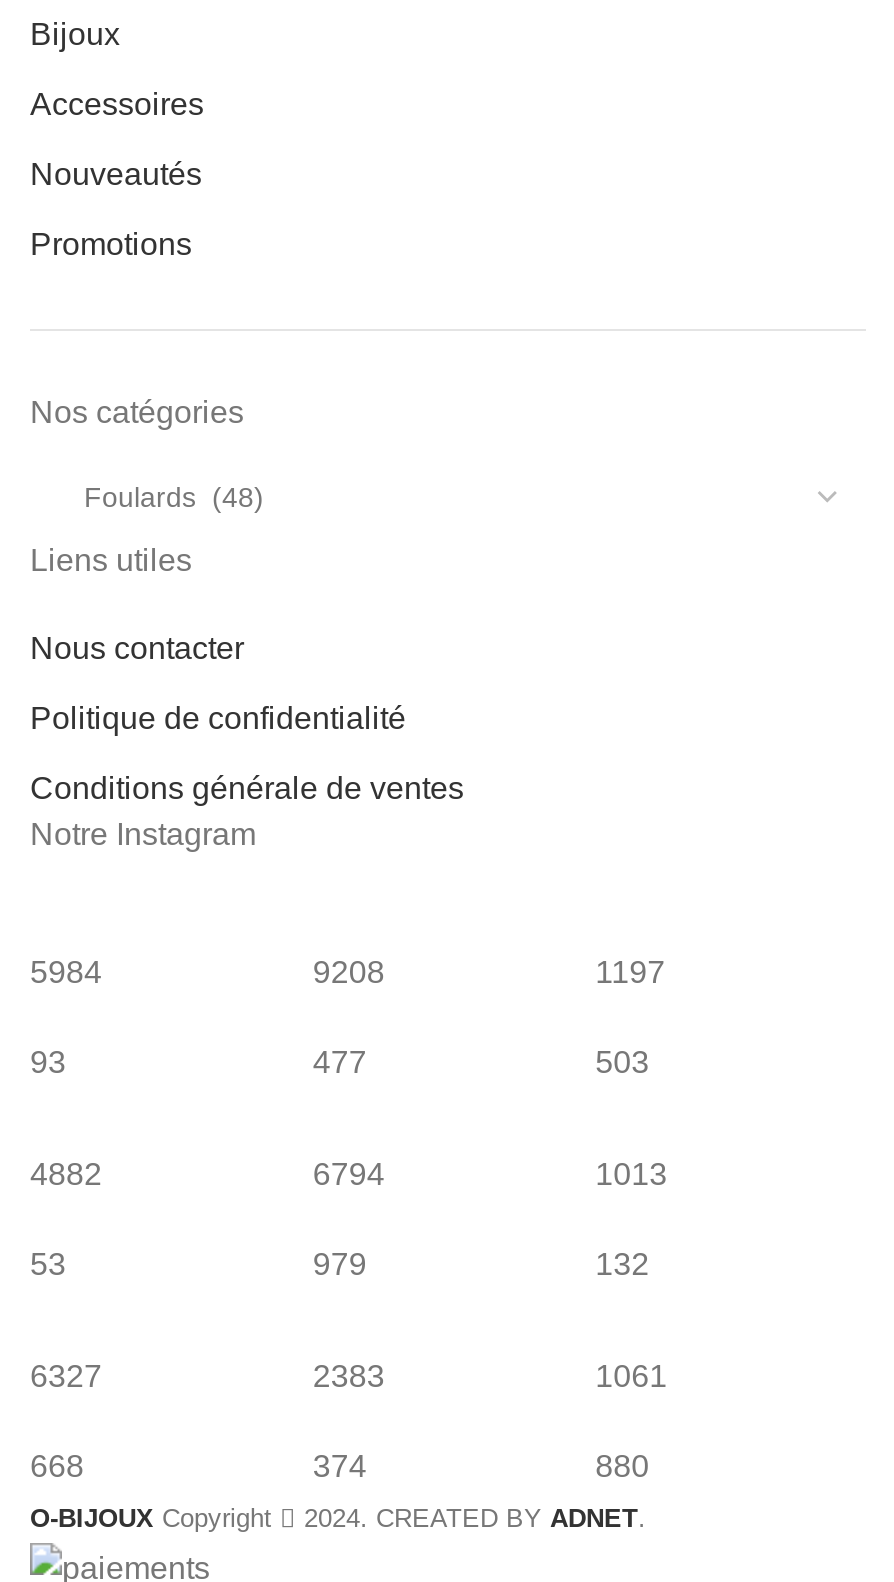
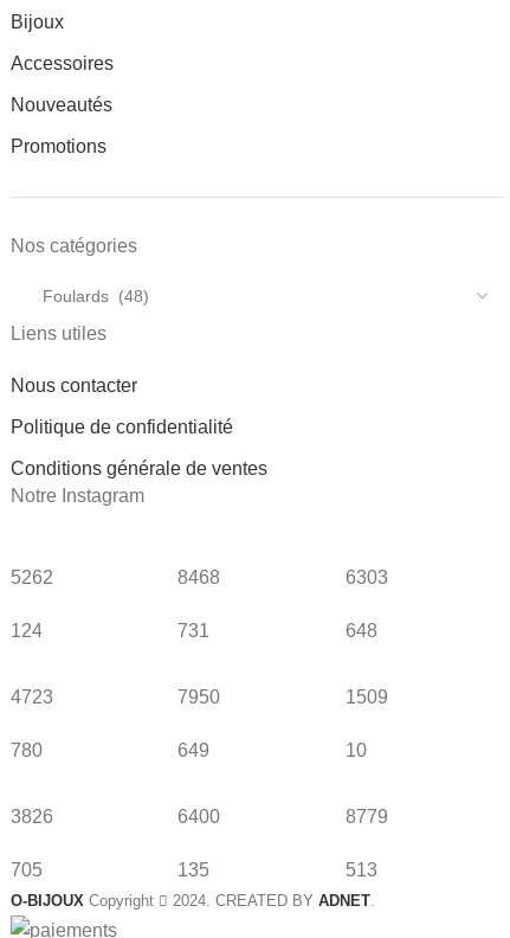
[30,955,102,989] 5984 -> [11,567,53,587] 5262
[313,955,385,989] 9208 -> [178,567,220,587] 8468
[595,955,665,989] 1197 -> [345,567,388,587] 6303
[30,1045,66,1079] 93 -> [11,620,43,640] 124
[313,1045,367,1079] 477 -> [178,620,210,640] 731
[595,1045,649,1079] 503 -> [345,620,377,640] 648
[30,1157,102,1191] 4882 -> [11,686,53,707] 4723
[313,1157,385,1191] 6794 -> [178,686,220,707] 7950
[595,1157,667,1191] 1013 -> [345,686,388,707] 1509
[30,1247,66,1281] 53 -> [11,740,43,760] 780
[313,1247,367,1281] 979 -> [178,740,210,760] 649
[595,1247,649,1281] 132 -> [345,740,366,760] 10
[30,1359,102,1393] 6327 -> [11,806,53,826] 3826
[313,1359,385,1393] 2383 -> [178,806,220,826] 6400
[595,1359,667,1393] 1061 -> [345,806,388,826] 8779
[30,1449,84,1483] 668 -> [11,859,43,879] 705
[313,1449,367,1483] 374 -> [178,859,210,879] 135
[595,1449,649,1483] 880 -> [345,859,377,879] 513

